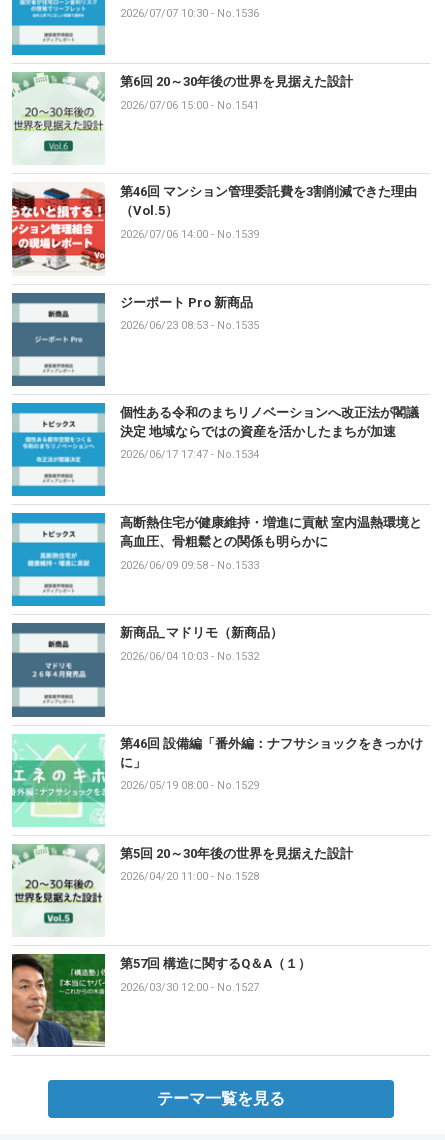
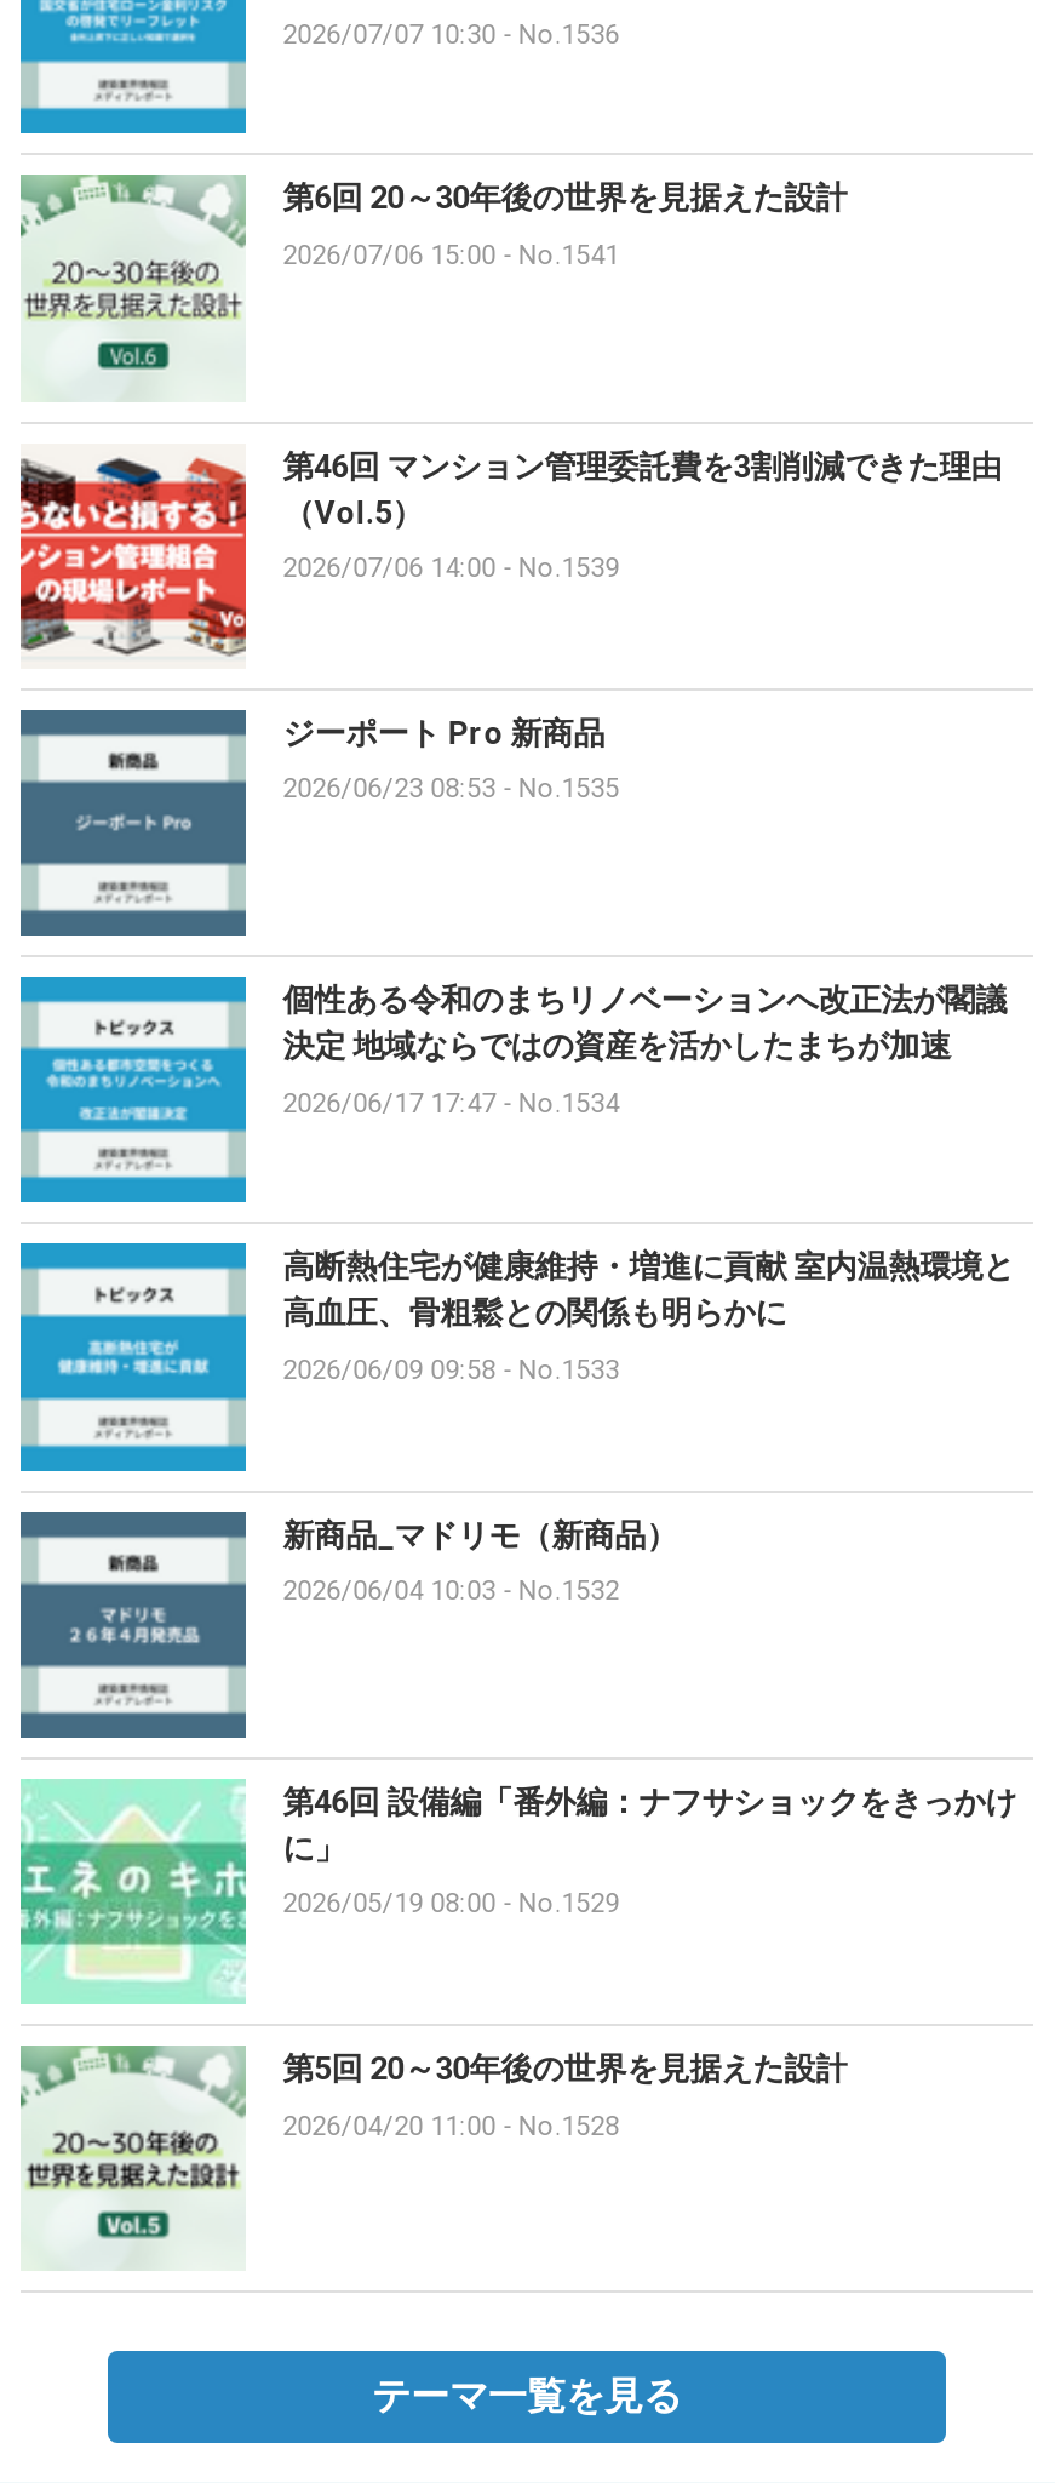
[11,953,311,1048] [image] | 第57回 構造に関するQ＆A（１） | 2026/03/30 12:00 - No.1527 -> none

